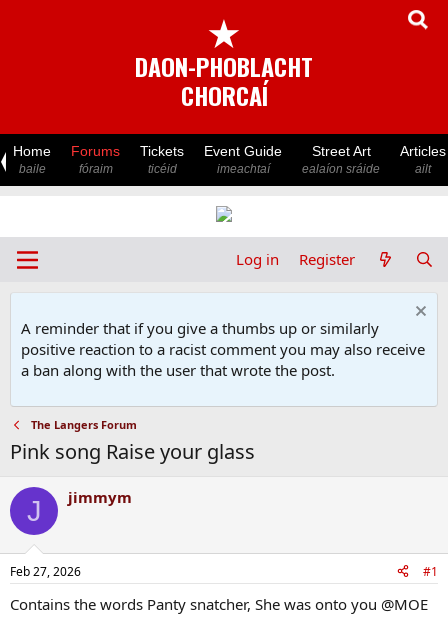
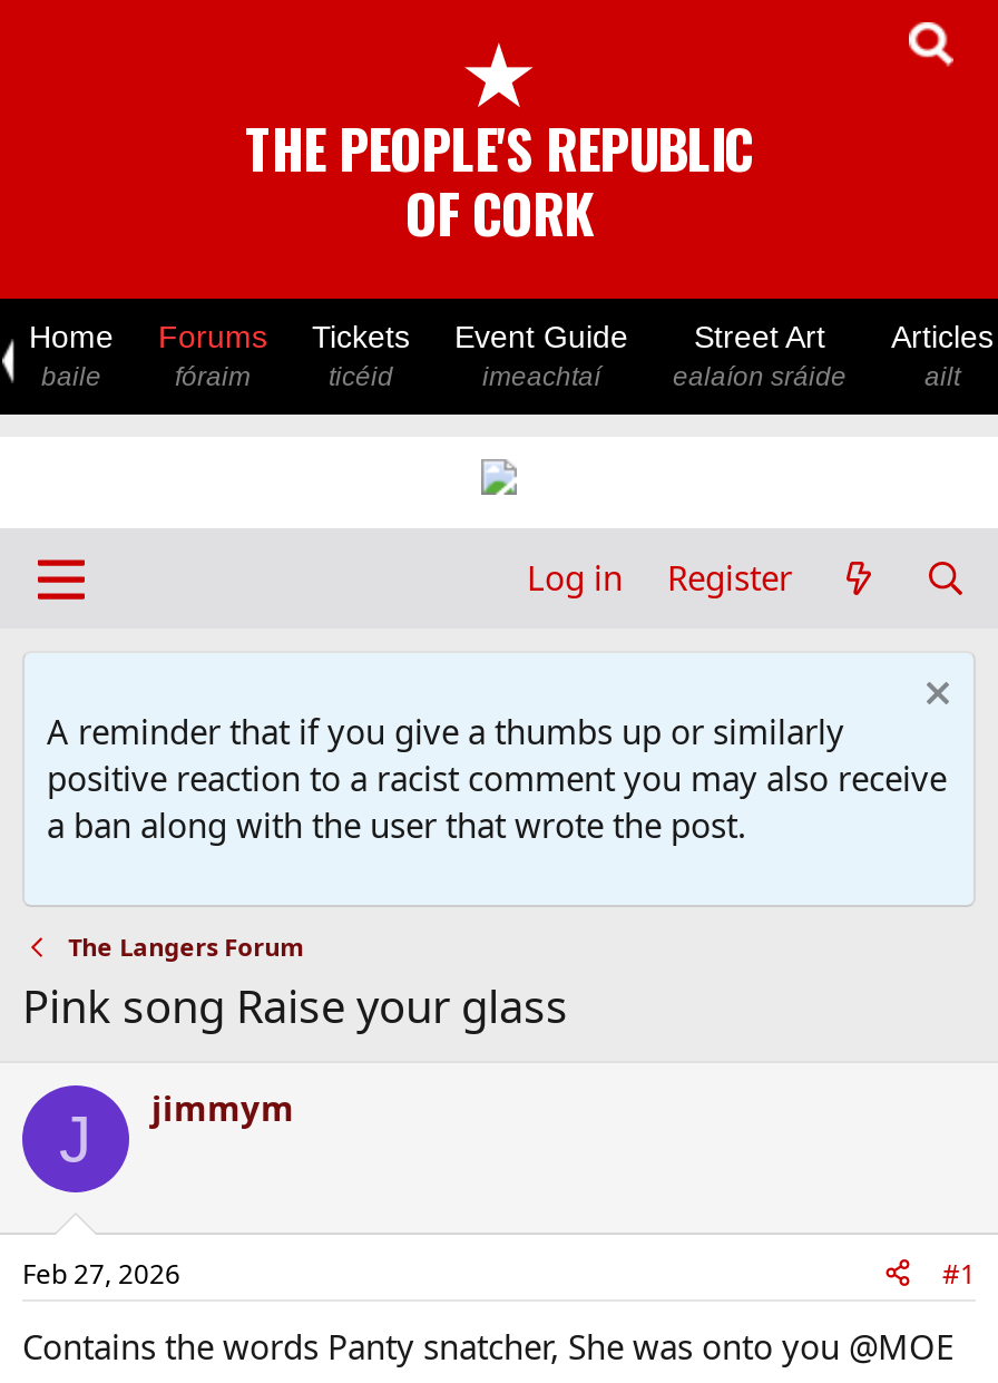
[135,48,313,113] DAON-PHOBLACHT | CHORCAÍ -> [245,107,753,252] THE PEOPLE'S REPUBLIC | OF CORK

